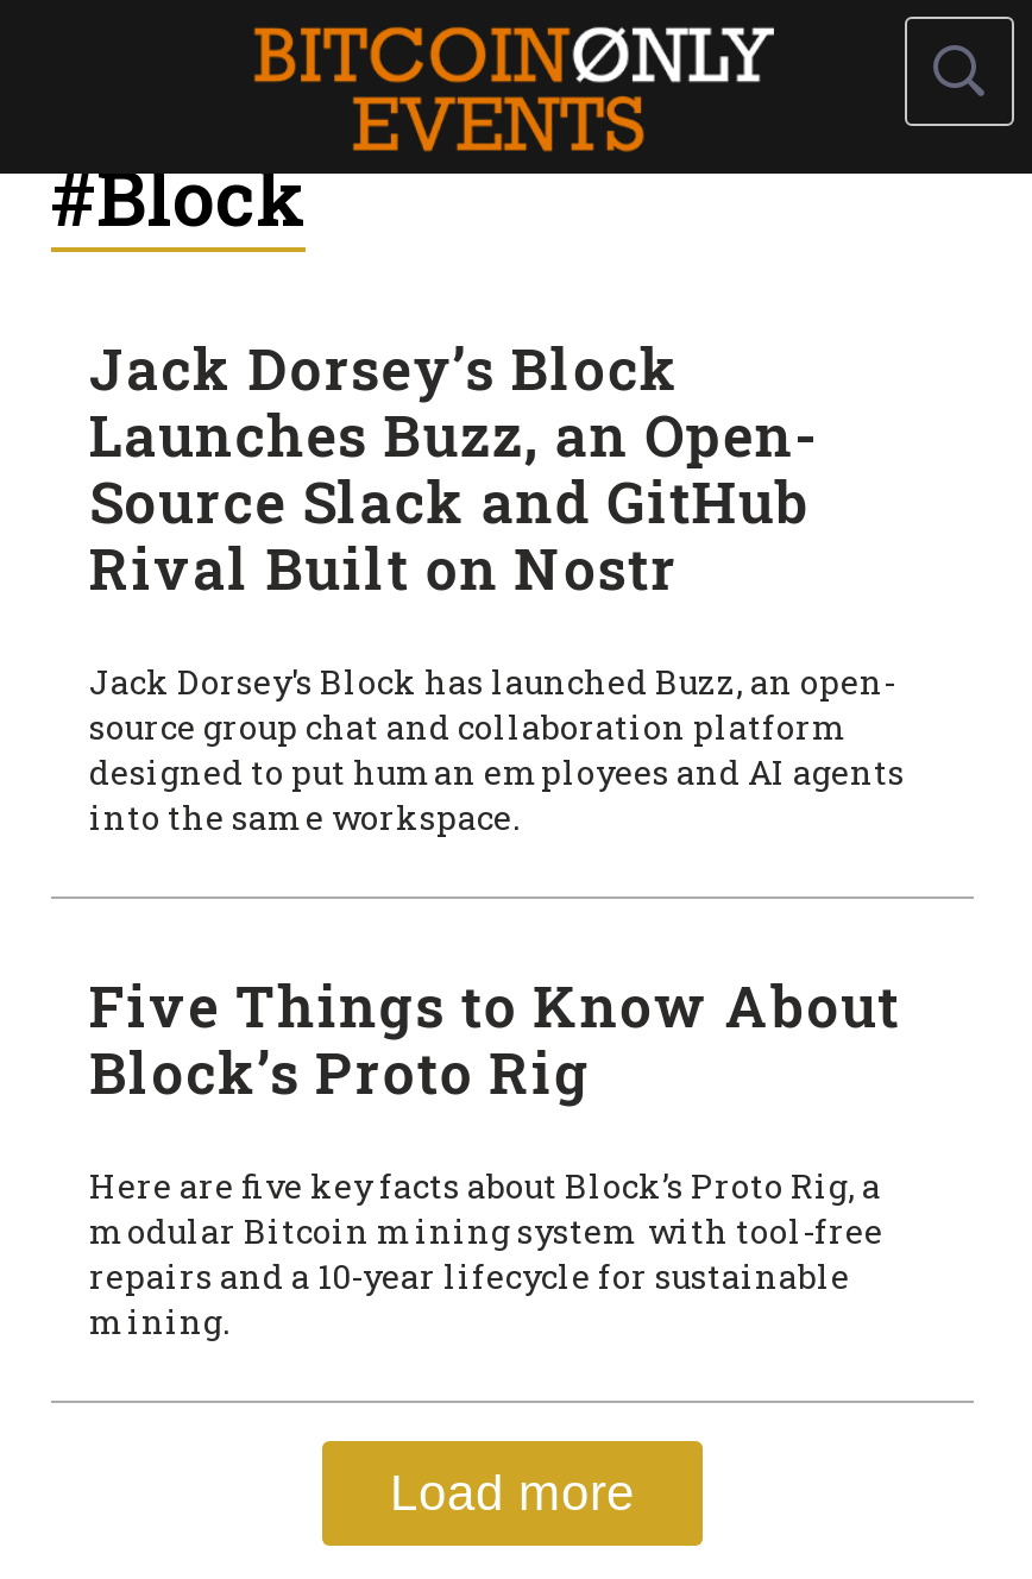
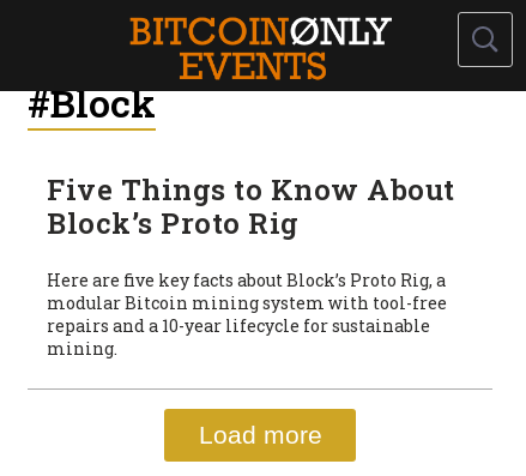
[89,330,905,839] Jack Dorsey’s Block | Launches Buzz, an Open- | Source Slack and GitHub | Rival Built on Nostr | Jack Dorsey's Block has launched Buzz, an open- | source group chat and collaboration platform | designed to put human employees and AI agents | into the same workspace. -> none

